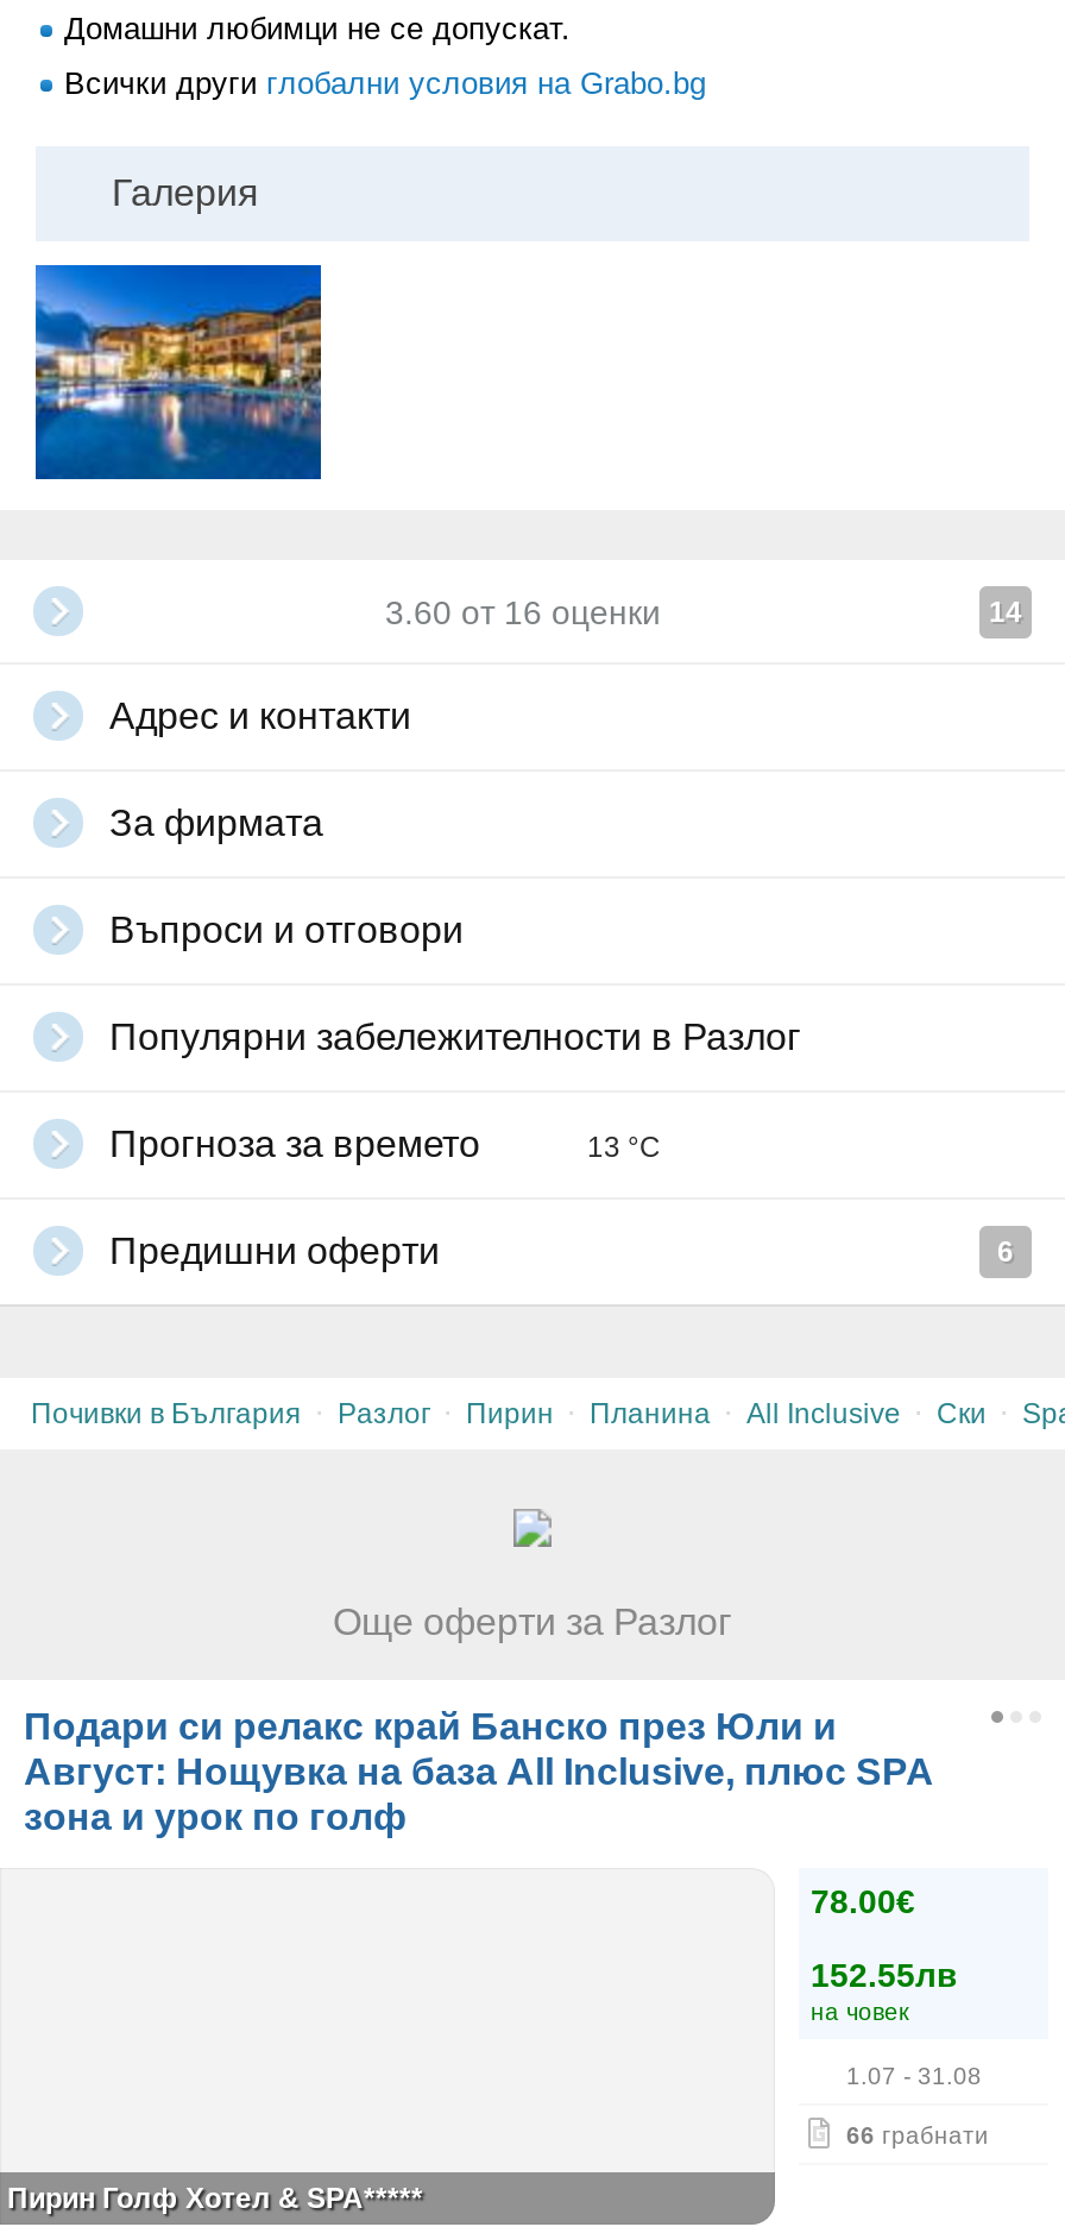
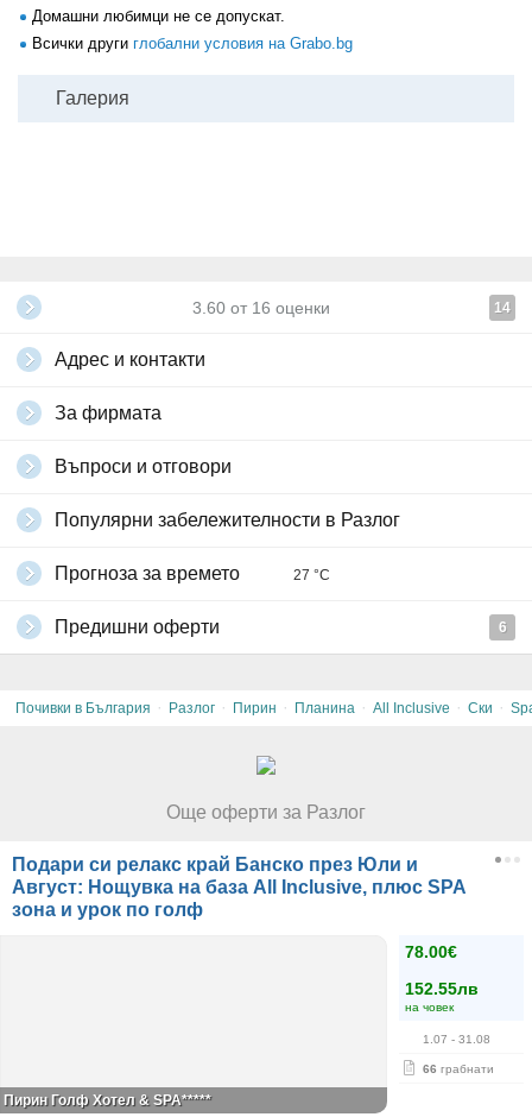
[33,263,323,482] [image] -> none
[587,1131,661,1164] 13 °C -> [293,567,330,583] 27 °C

